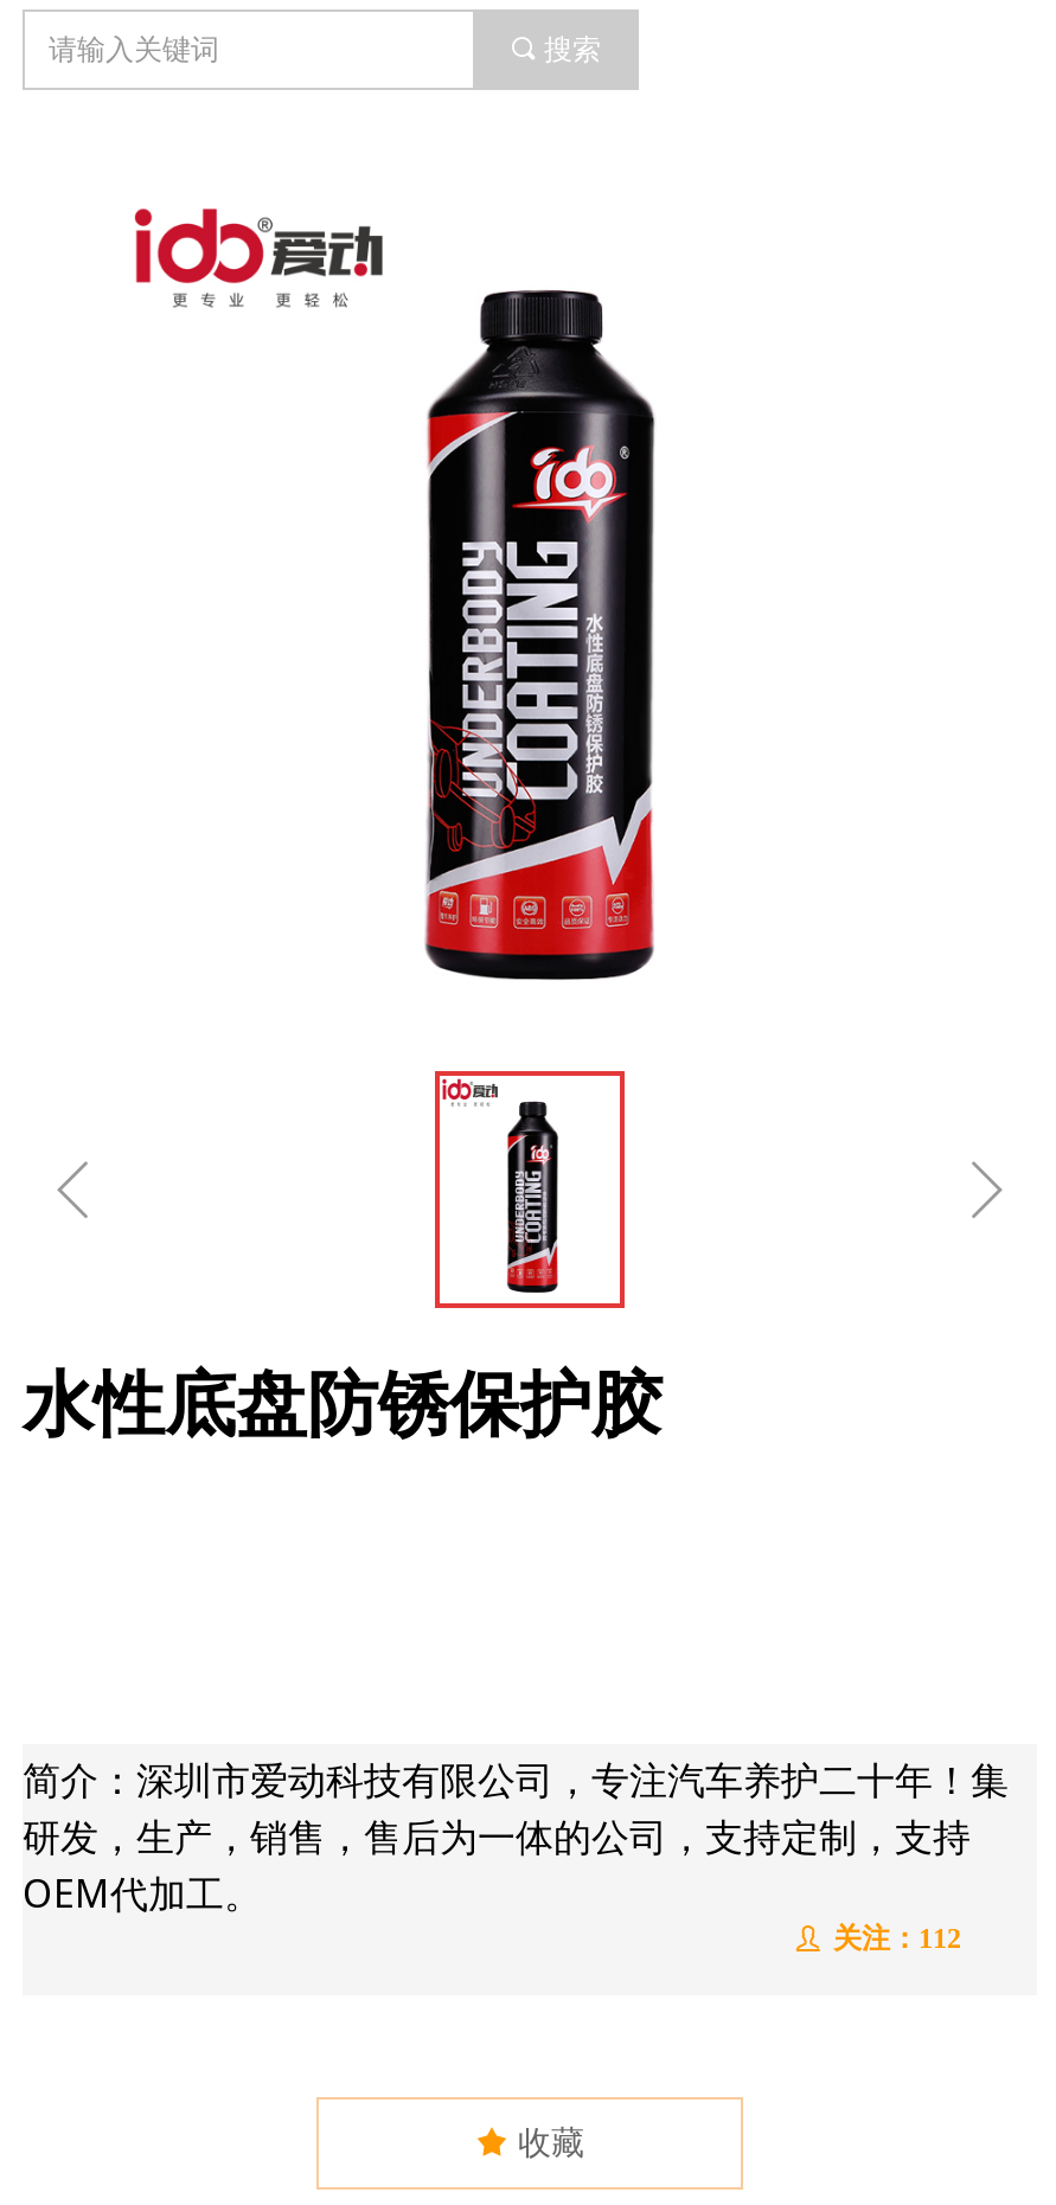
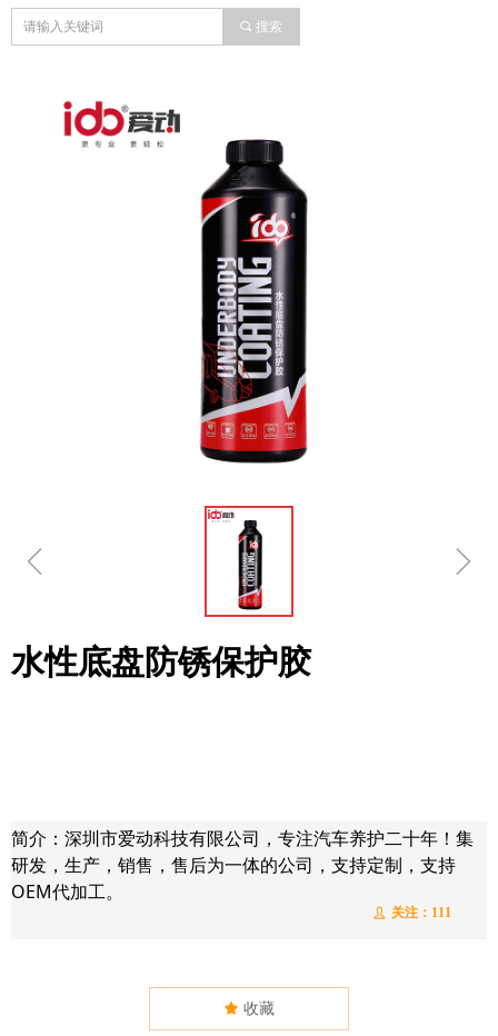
[793,1922,961,1955] ꄑ 关注：112 -> [372,905,451,921] ꄑ 关注：111

